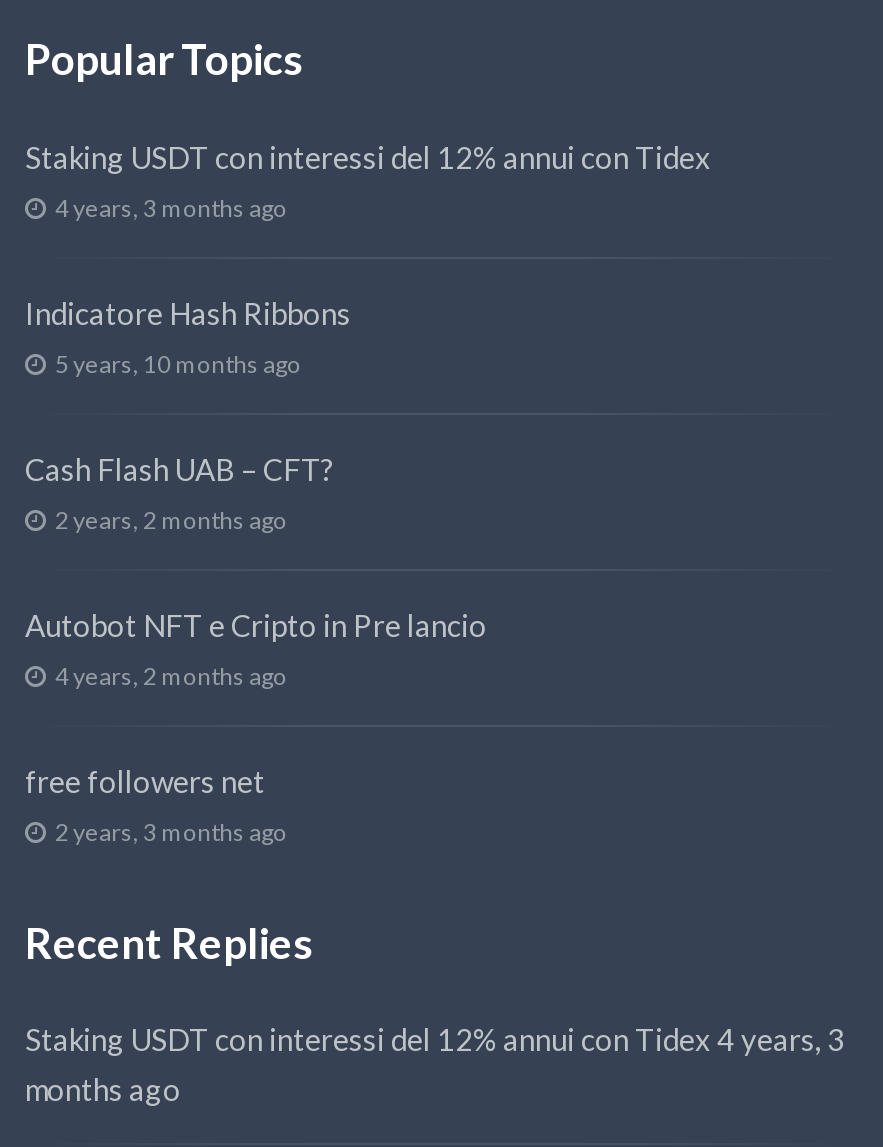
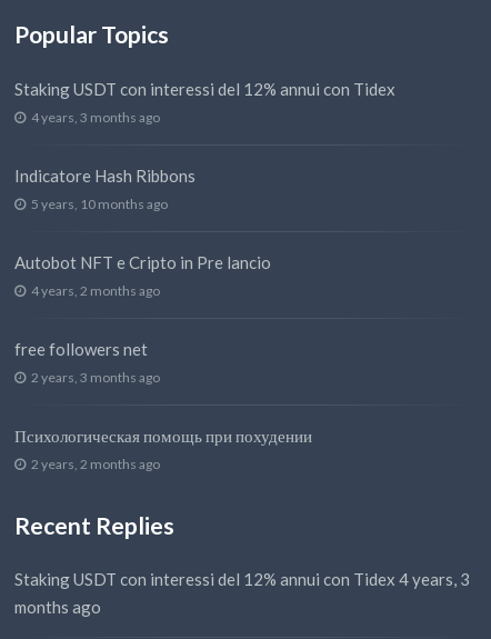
[25,451,335,487] Cash Flash UAB – CFT? -> none
moved [55,505,287,535] -> [31,455,160,472]: 2 years, 2 months ago
moved [25,607,487,847] -> [14,252,271,385]: Autobot NFT e Cripto in Pre lancio | 4 years, 2 months ago | free followers net | 2 years, 3 months ago
none -> [14,425,312,445] Психологическая помощь при похудении

